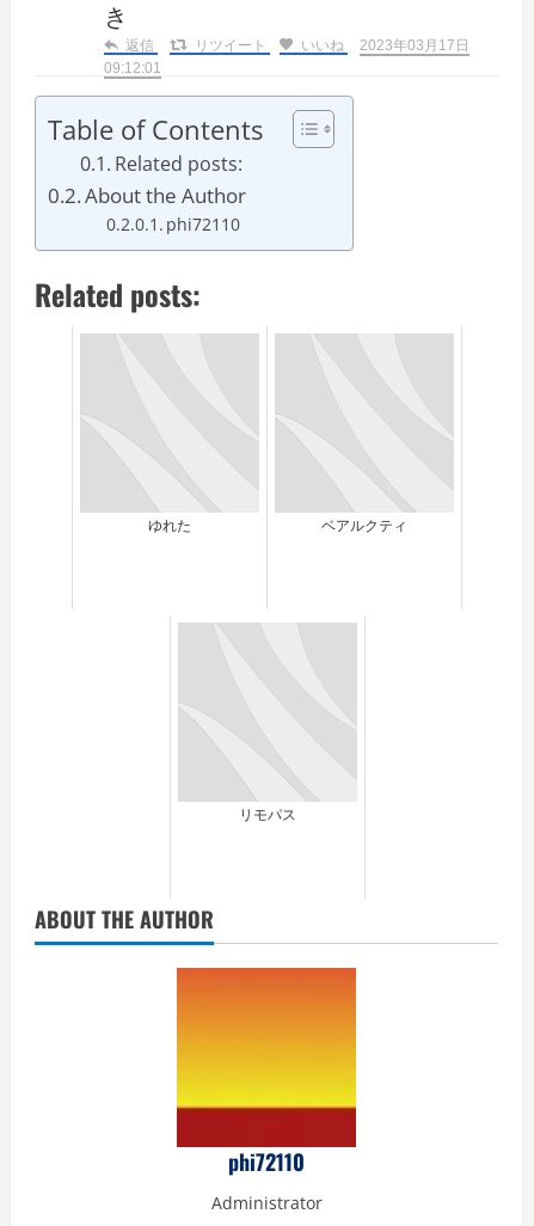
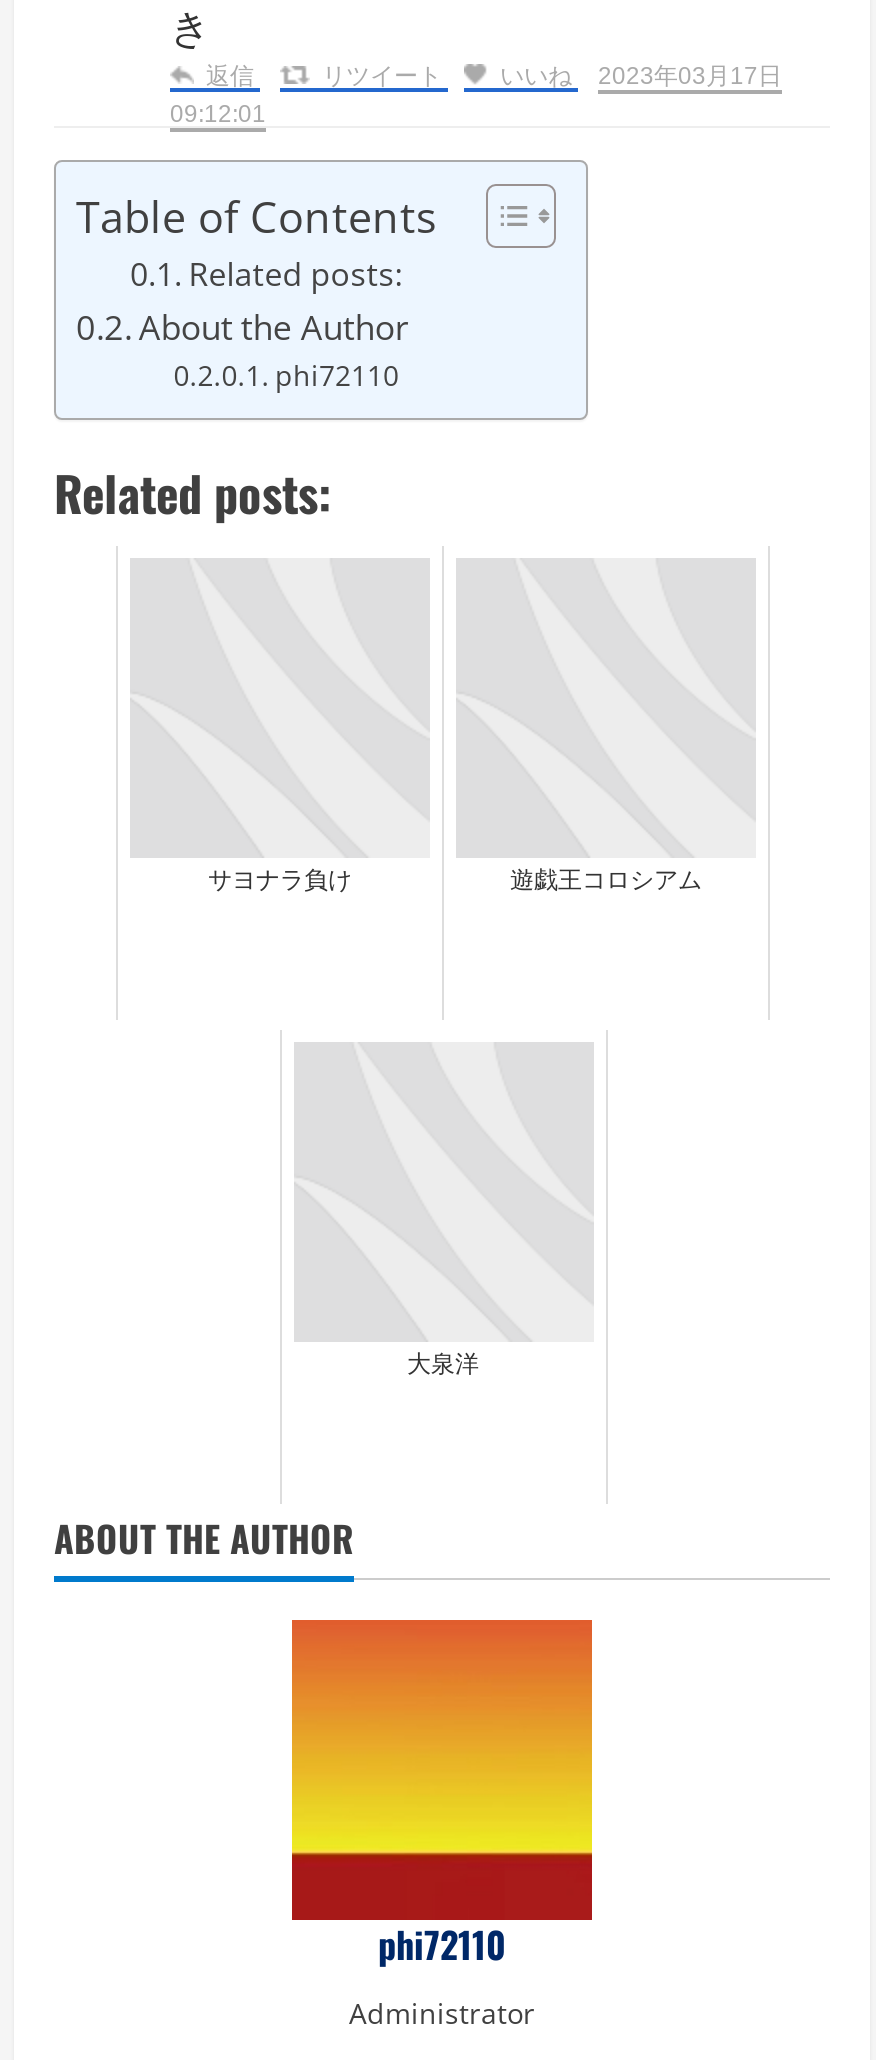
[148,517,407,534] ゆれた | ベアルクティ -> [208,866,702,894] サヨナラ負け | 遊戯王コロシアム
[238,807,296,823] リモパス -> [407,1350,479,1378] 大泉洋

